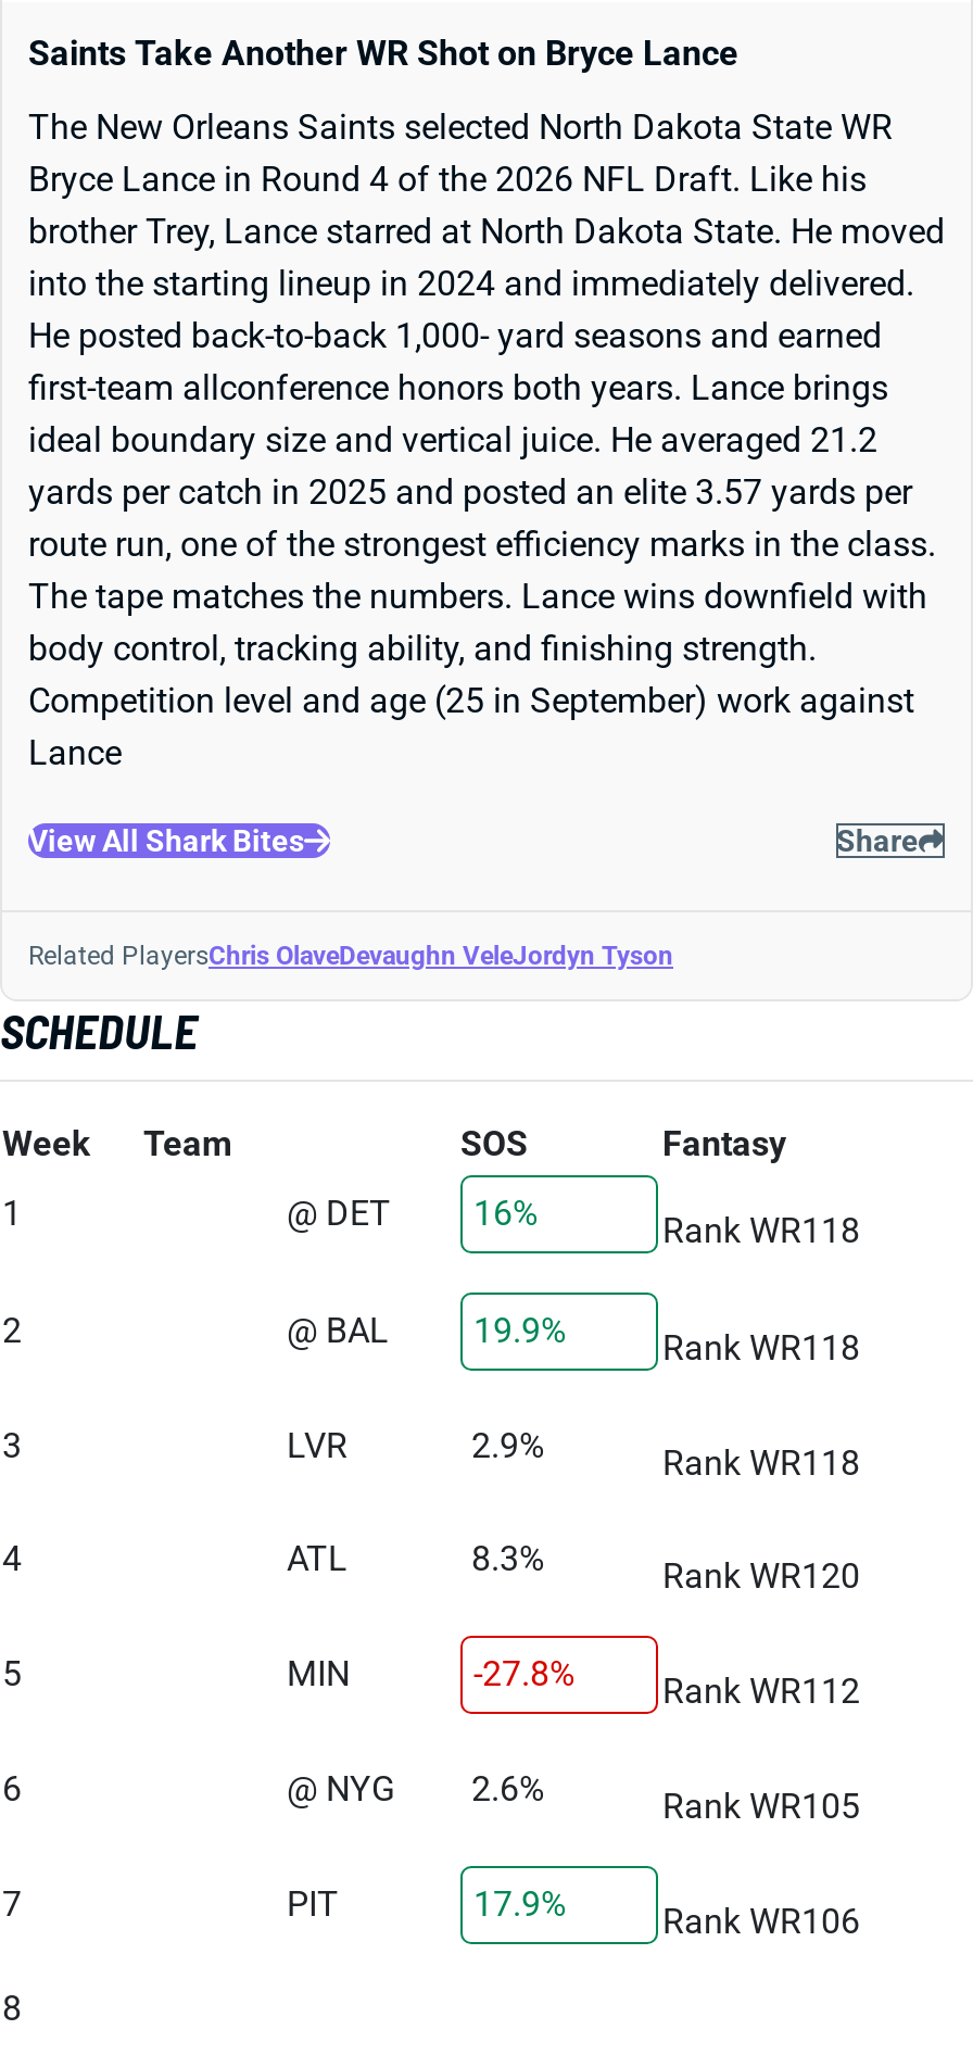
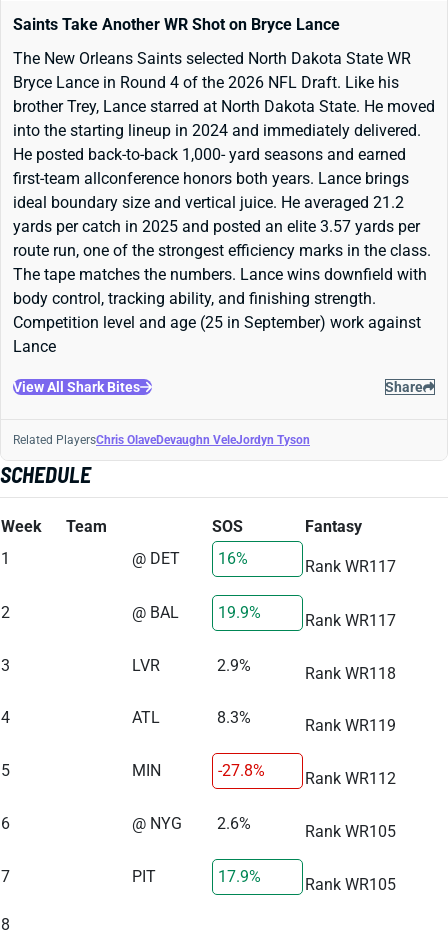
[662,1210,860,1252] Rank WR118 -> [305,557,396,576] Rank WR117
[662,1328,860,1369] Rank WR118 -> [305,611,396,630] Rank WR117
[662,1556,860,1597] Rank WR120 -> [305,716,396,735] Rank WR119
[662,1901,860,1942] Rank WR106 -> [305,875,396,894] Rank WR105

